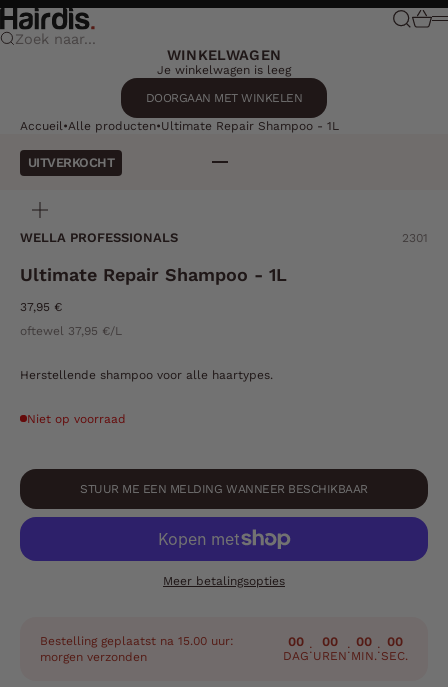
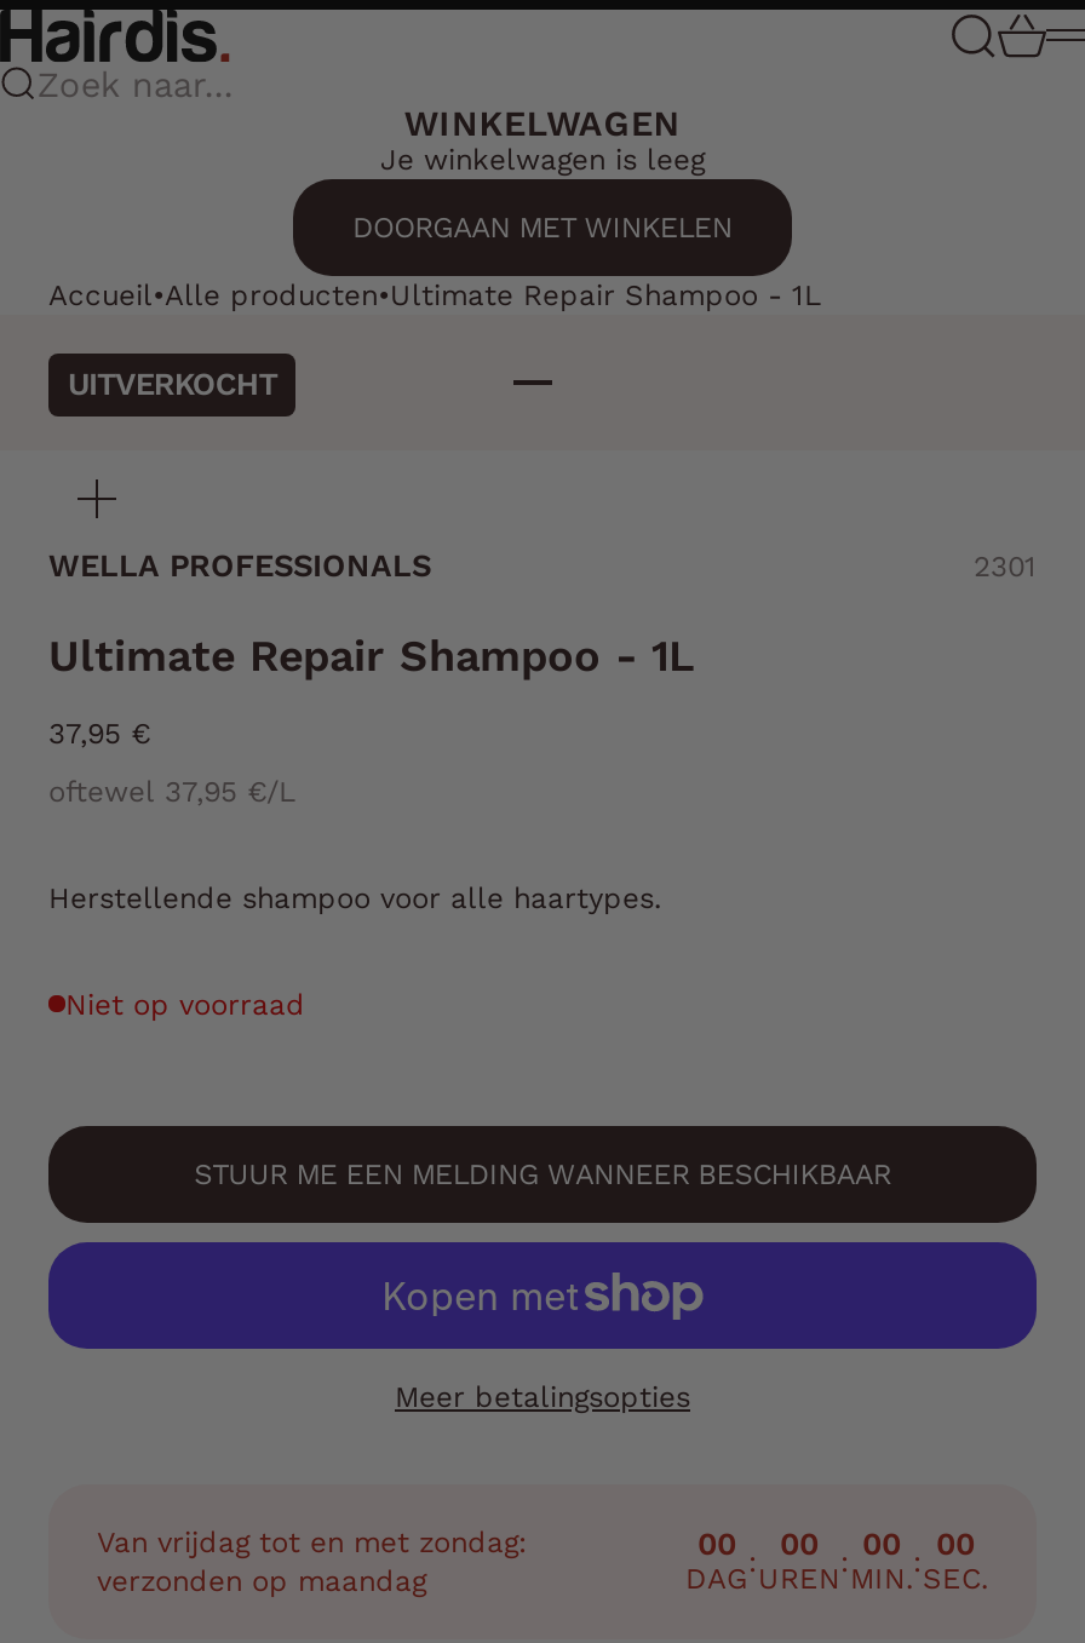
[40,634,234,664] Bestelling geplaatst na 15.00 uur: | morgen verzonden -> [97,1525,528,1598] Van vrijdag tot en met zondag: | verzonden op maandag

